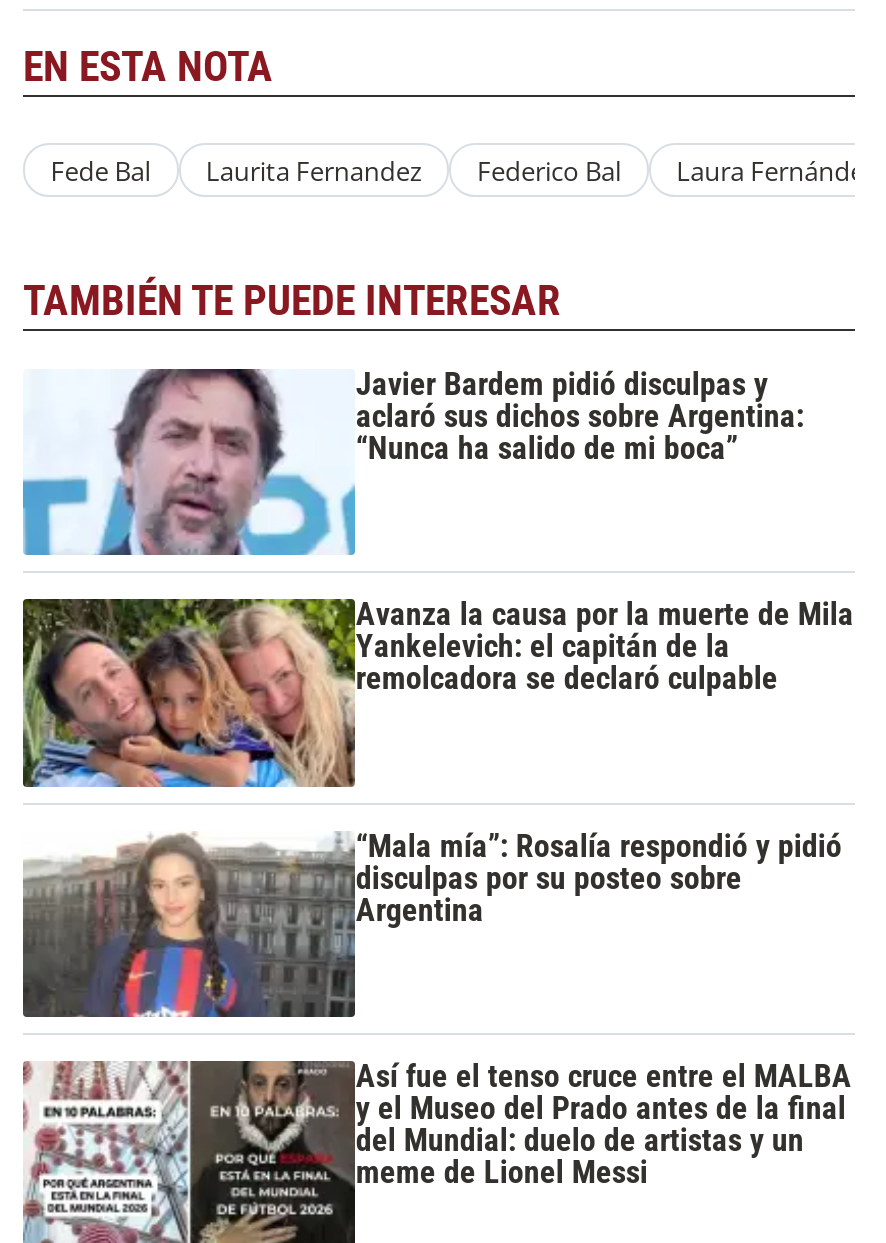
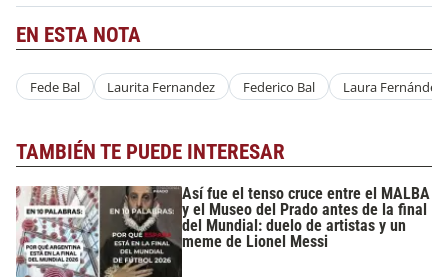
[21,365,804,557] [image] | Javier Bardem pidió disculpas y | aclaró sus dichos sobre Argentina: | “Nunca ha salido de mi boca” -> none
[21,595,854,789] [image] | Avanza la causa por la muerte de Mila | Yankelevich: el capitán de la | remolcadora se declaró culpable -> none
[21,826,842,1023] [image] | “Mala mía”: Rosalía respondió y pidió | disculpas por su posteo sobre | Argentina -> none

